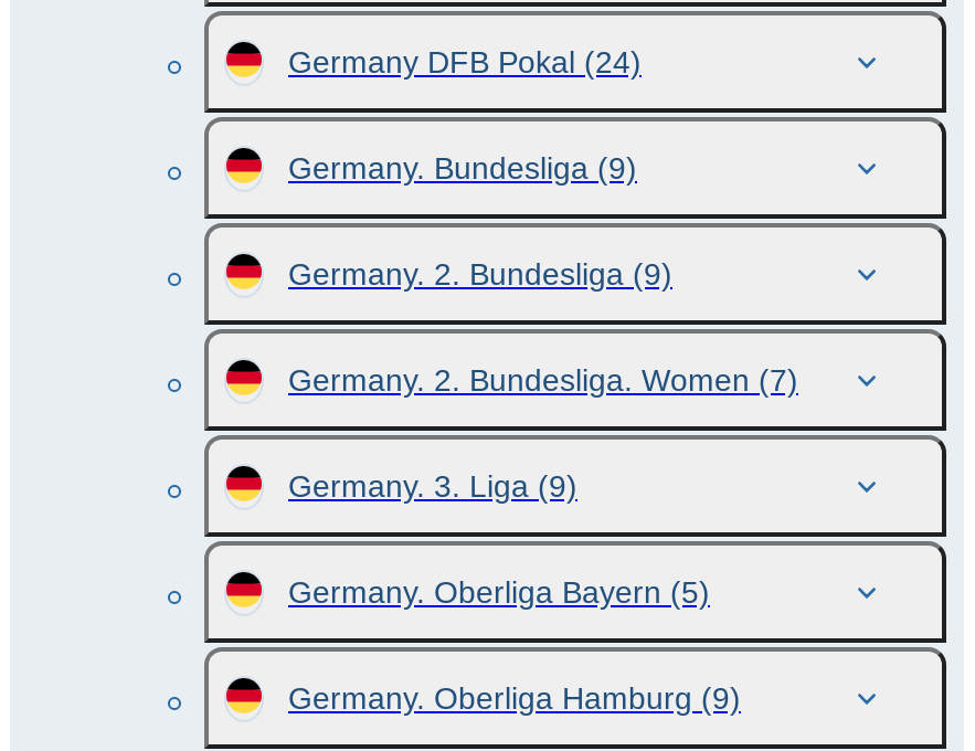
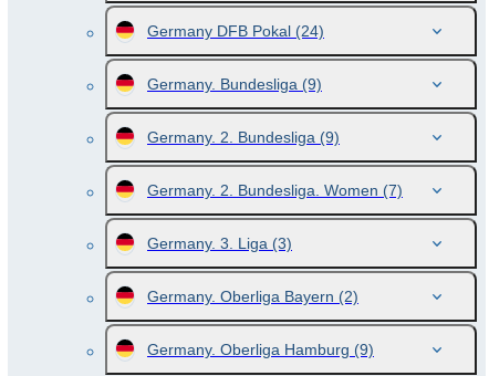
[288,468,577,504] Germany. 3. Liga (9) -> [147,234,292,252] Germany. 3. Liga (3)
[288,574,710,610] Germany. Oberliga Bayern (5) -> [147,288,358,305] Germany. Oberliga Bayern (2)

